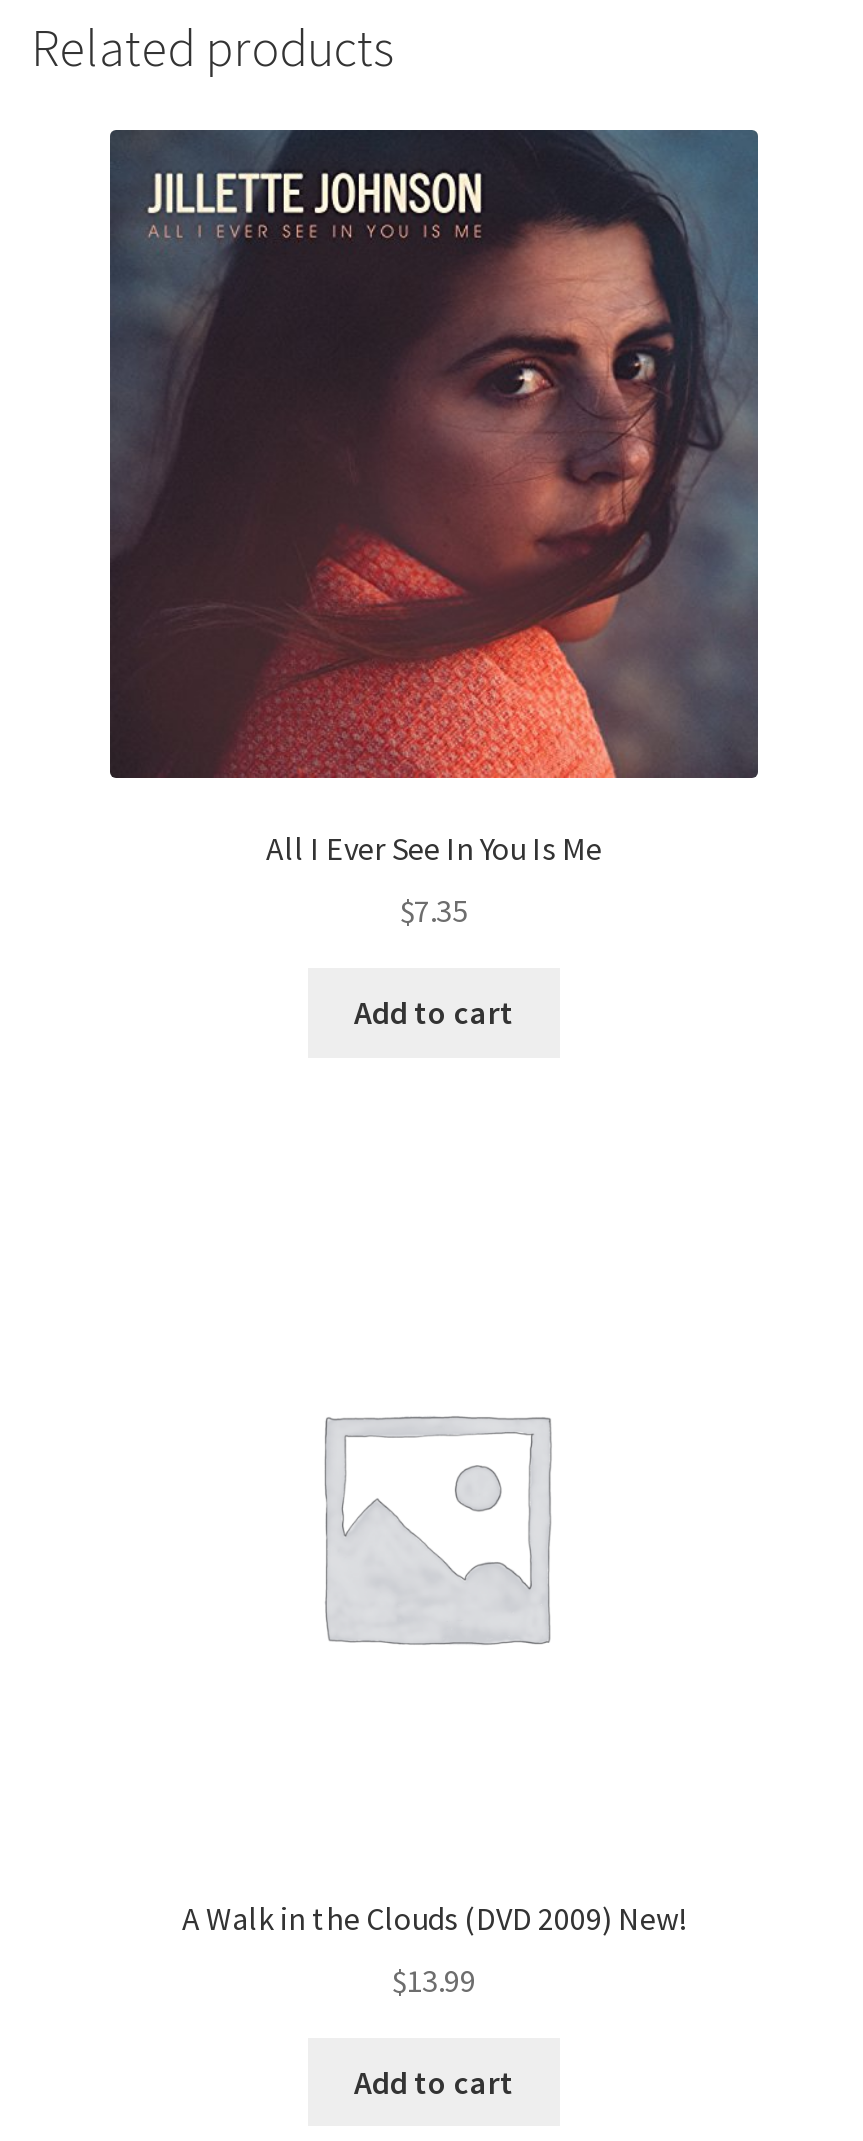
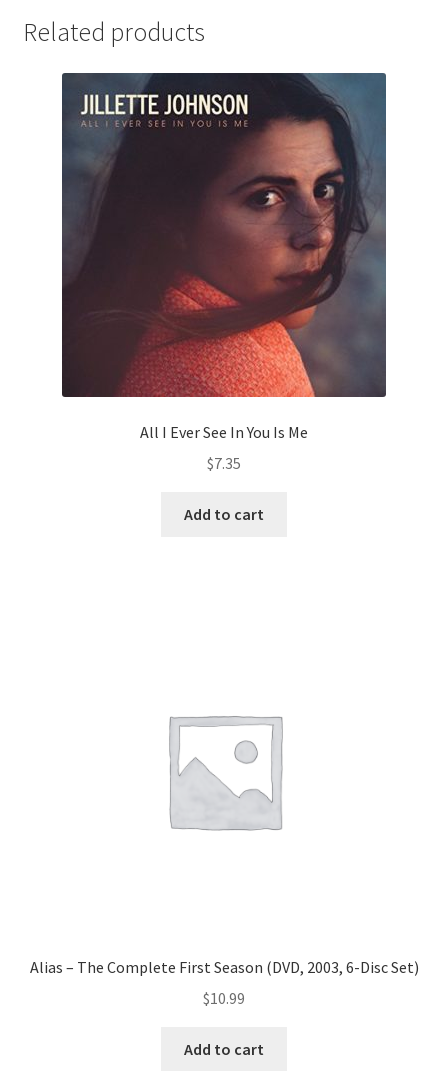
[182,1898,686,1938] A Walk in the Clouds (DVD 2009) New! -> [29,957,418,977] Alias – The Complete First Season (DVD, 2003, 6-Disc Set)
[392,1959,476,1999] $13.99 -> [203,988,245,1008] $10.99

